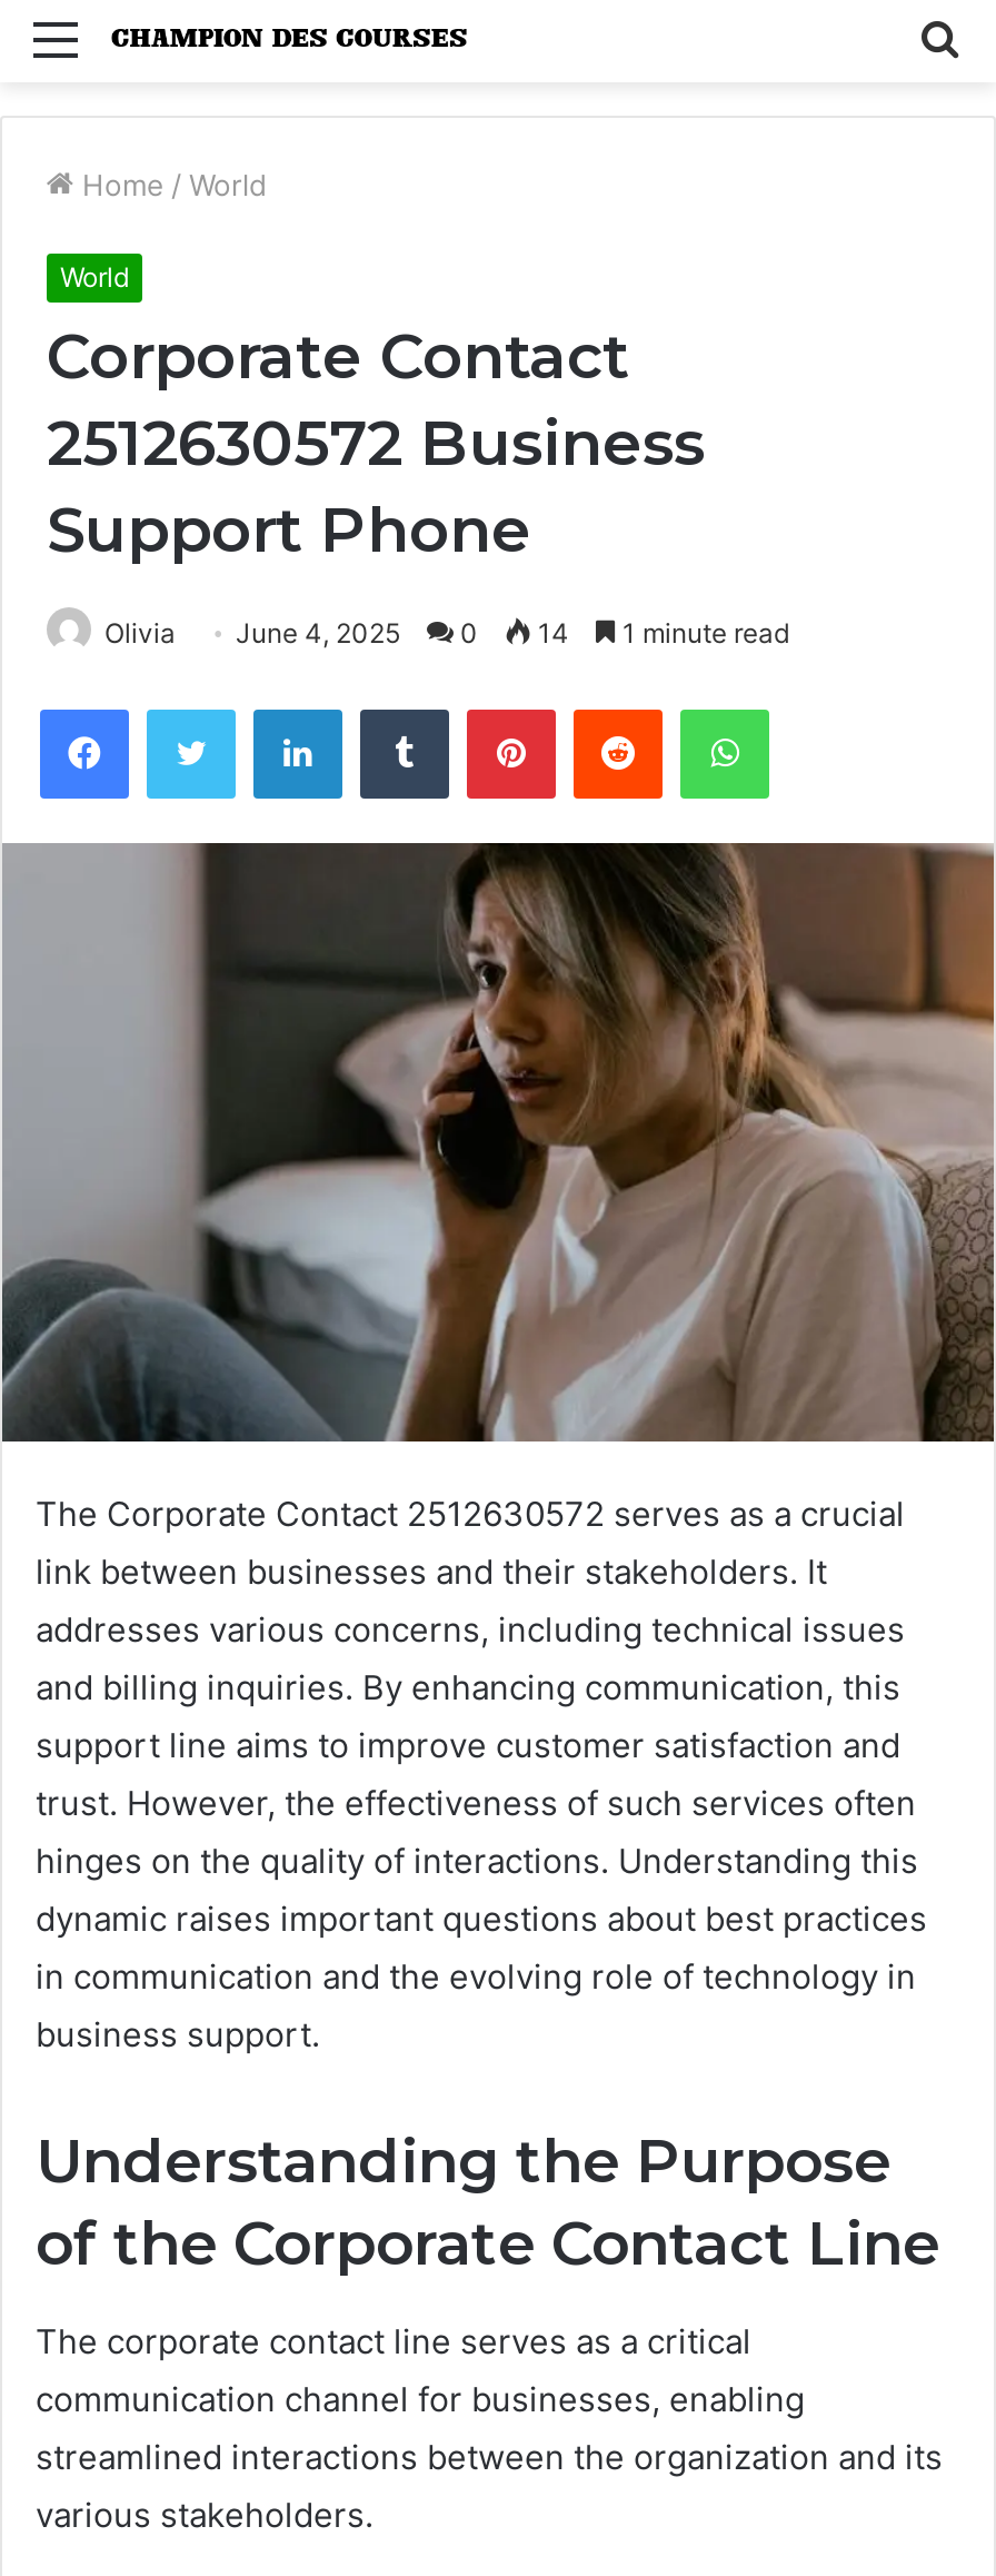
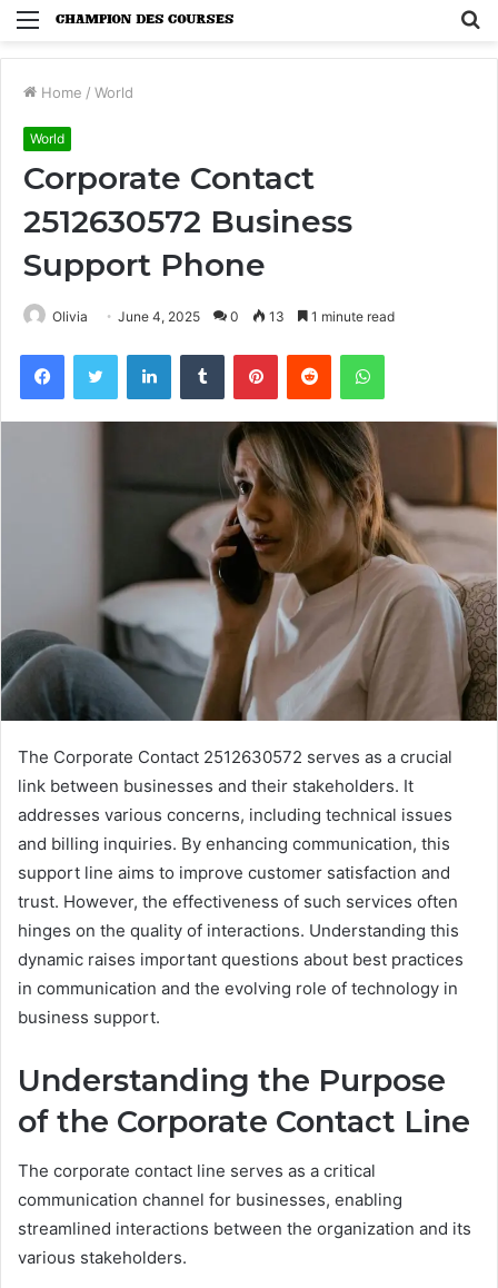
[104,616,789,650] Olivia June 4, 2025 0 14 1 minute read -> [52,308,395,325] Olivia June 4, 2025 0 13 1 minute read

